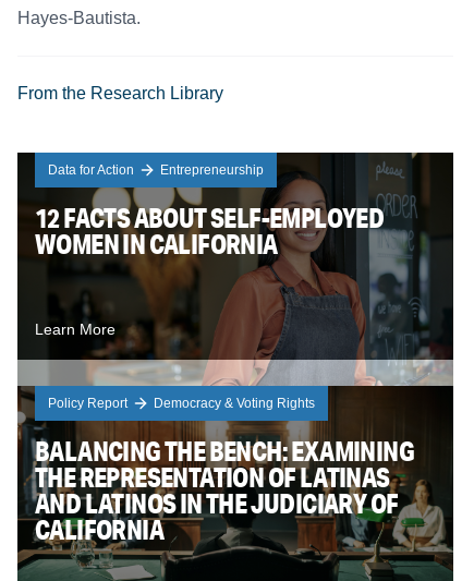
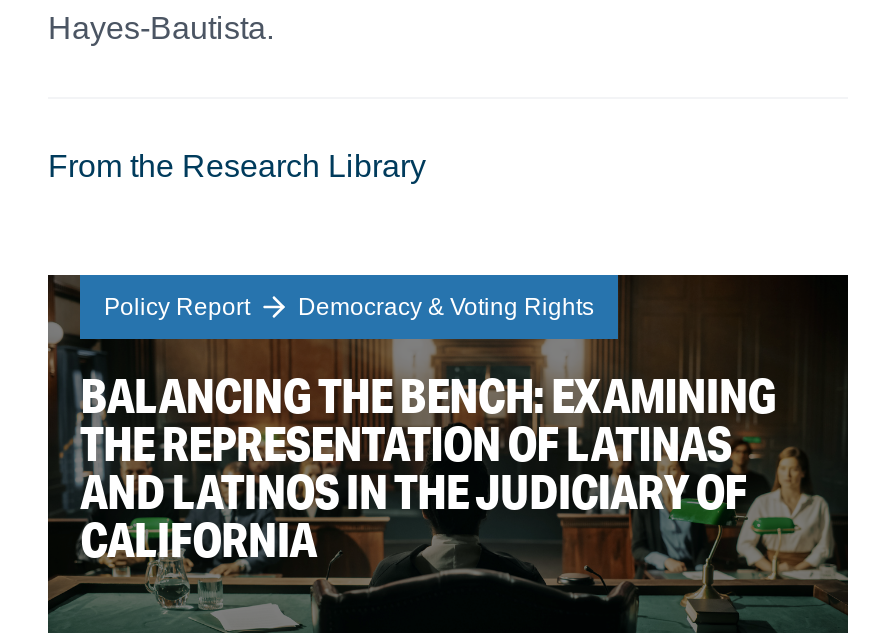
[17,152,453,387] [image] | Data for Action | Entrepreneurship | 12 FACTS ABOUT SELF-EMPLOYED | WOMEN IN CALIFORNIA | Learn More -> none

